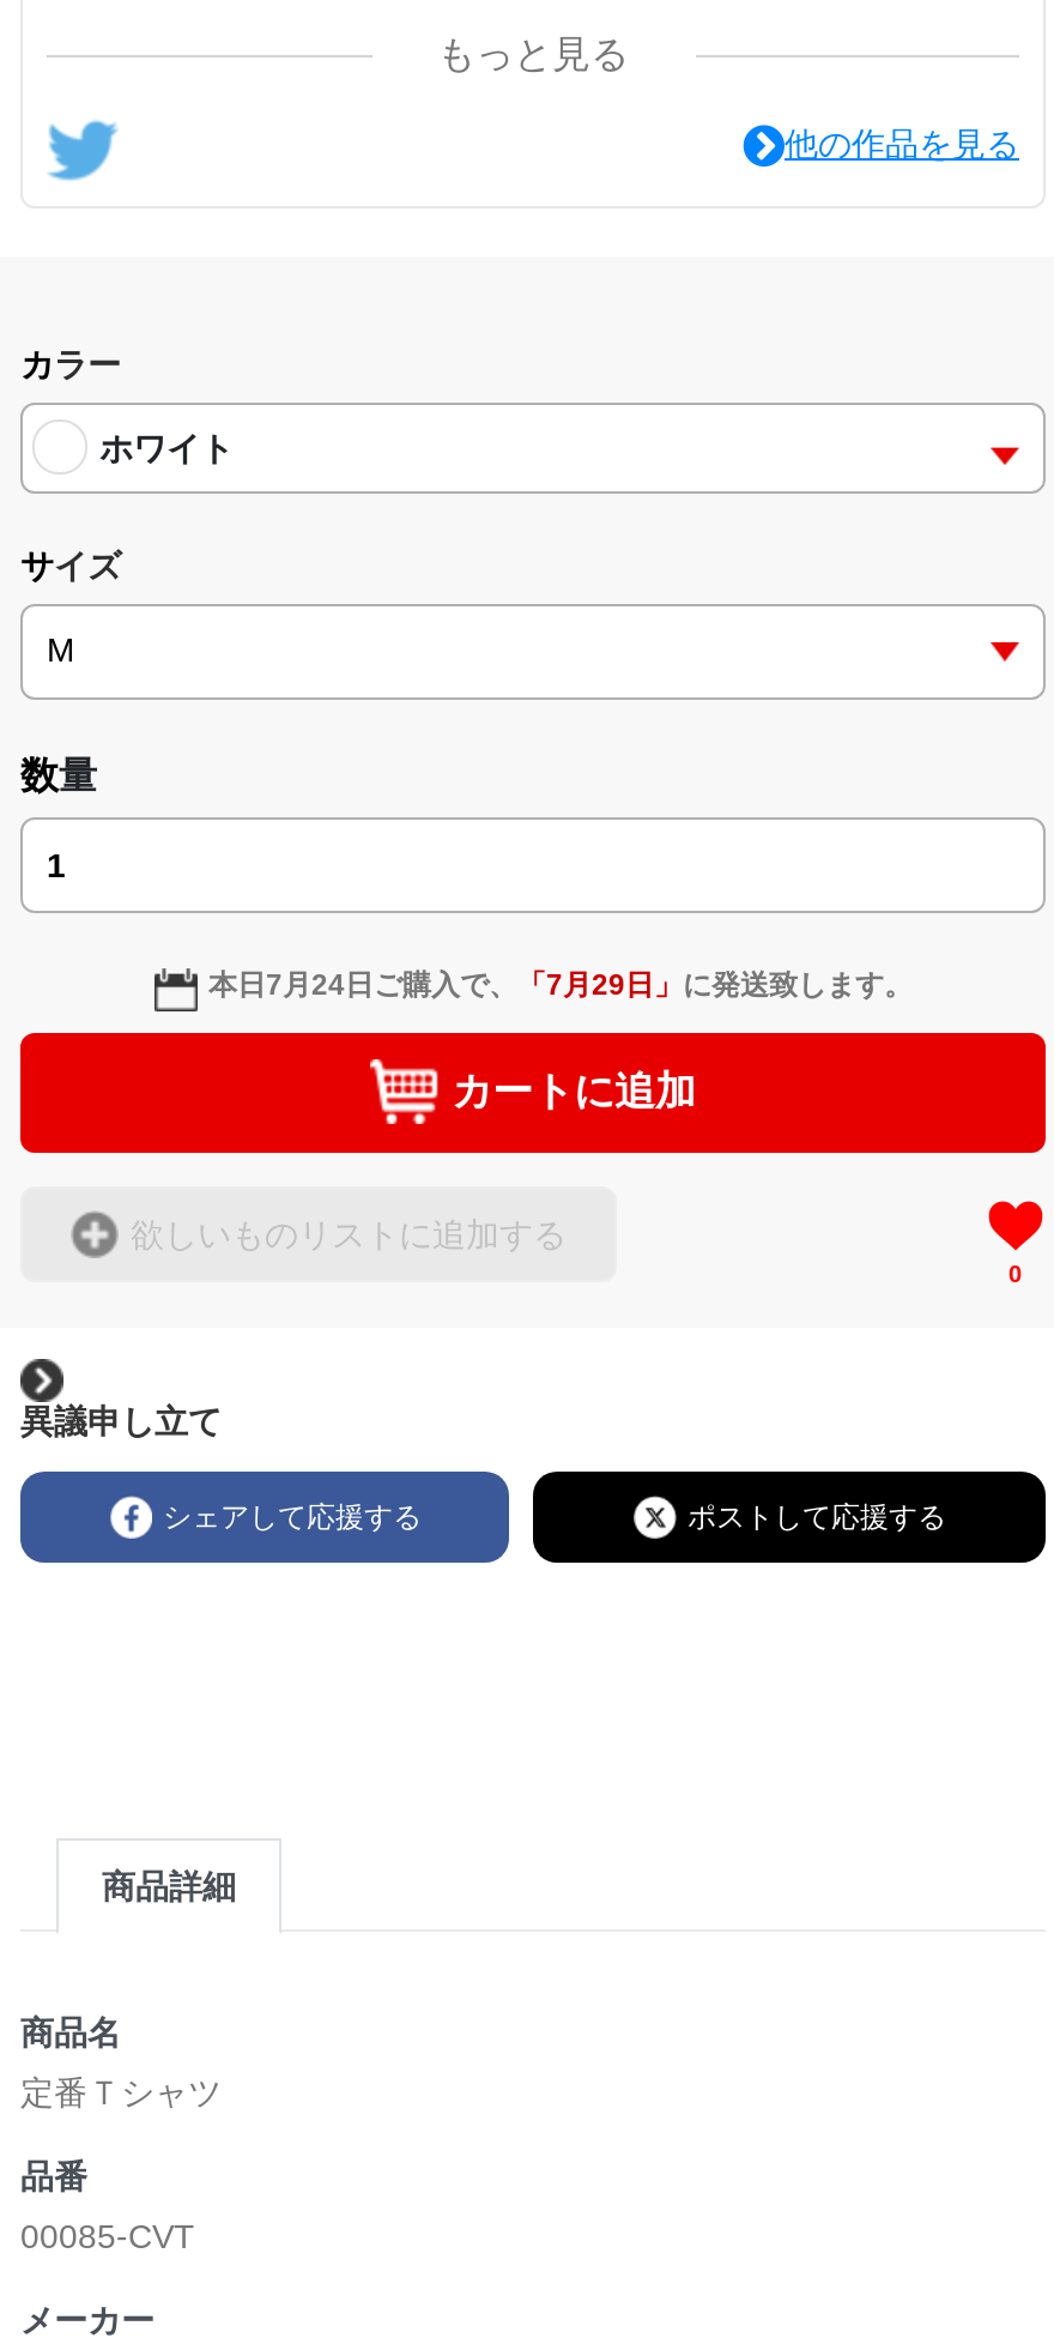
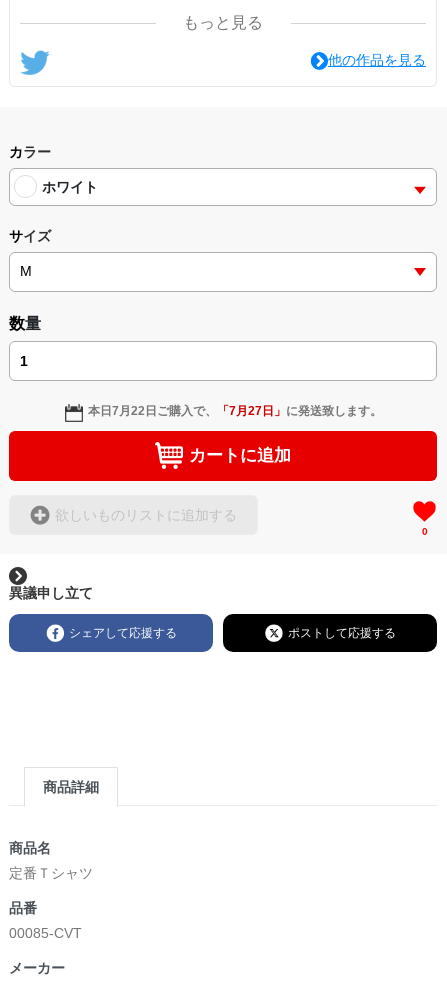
[208,967,913,1001] 本日7月24日ご購入で、「7月29日」に発送致します。 -> [87,404,381,418] 本日7月22日ご購入で、「7月27日」に発送致します。

